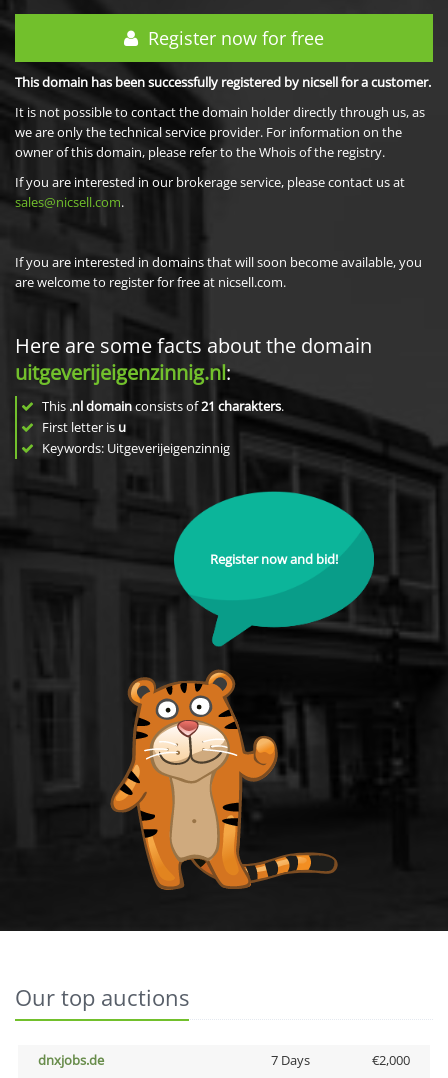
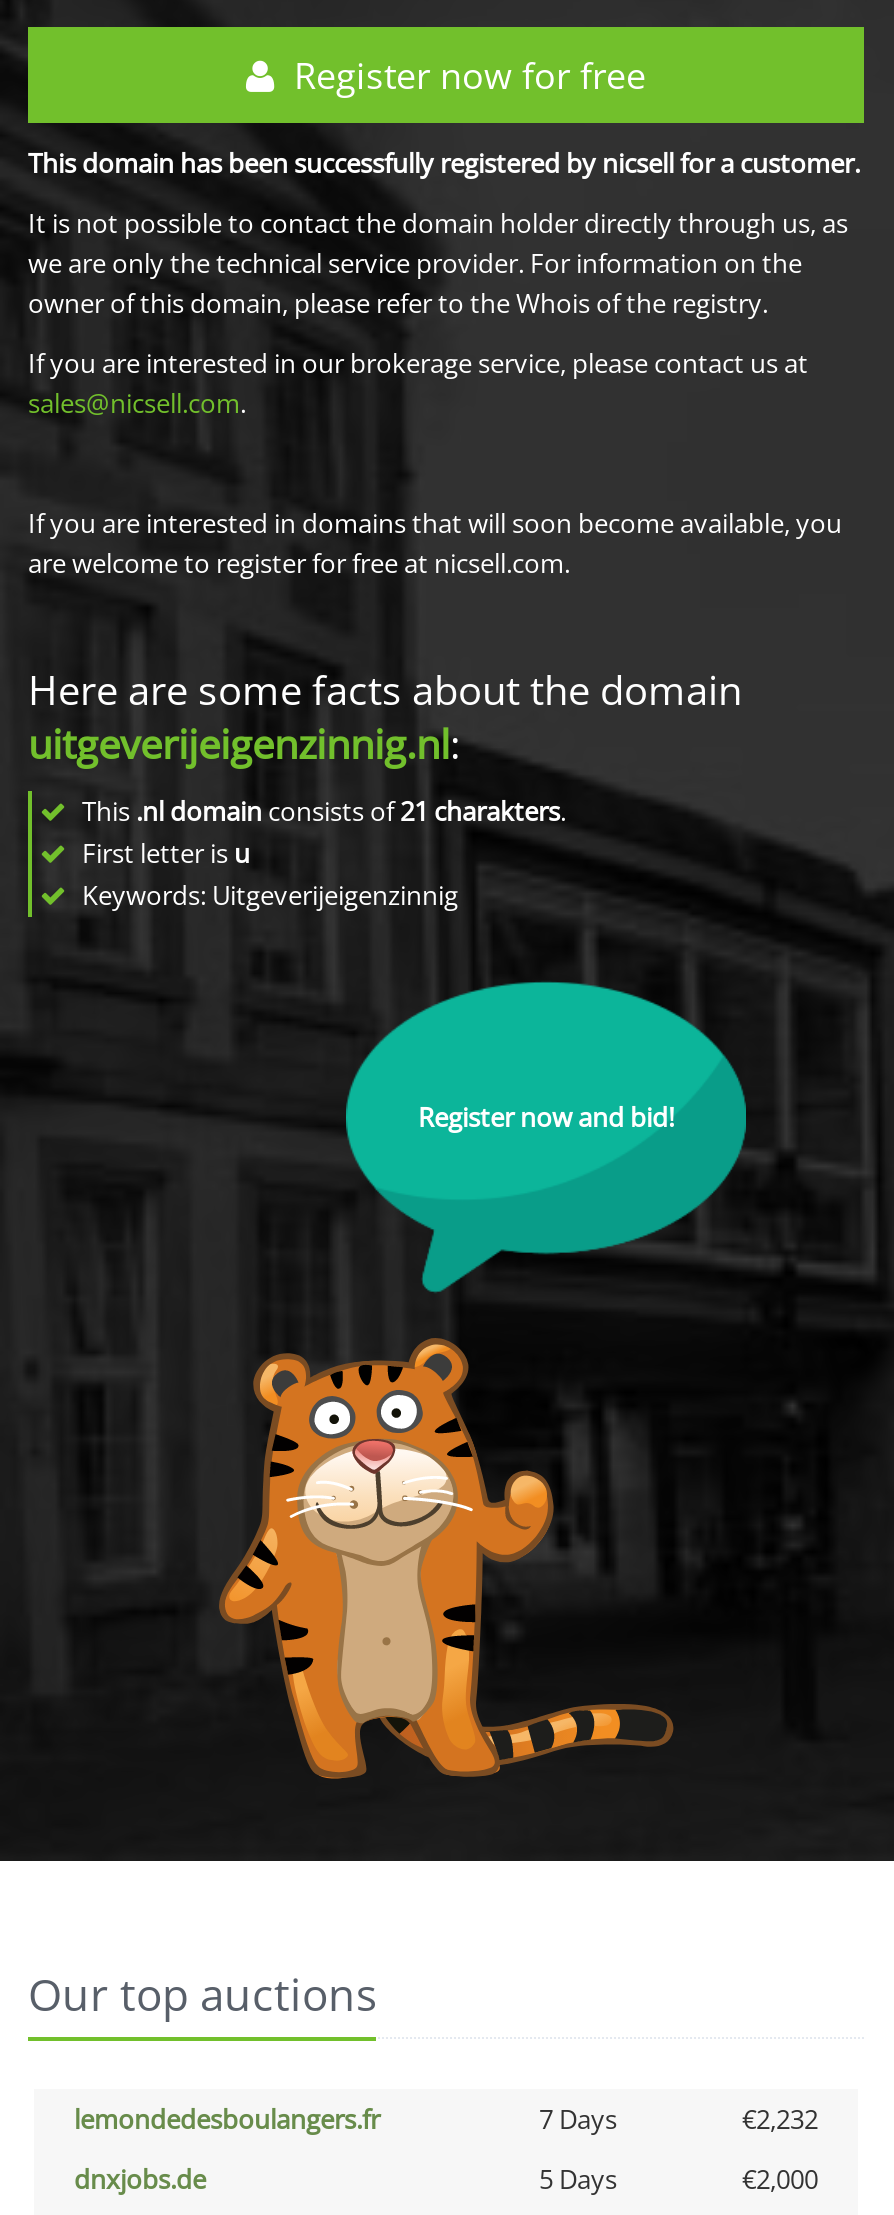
none -> [74,2101,818,2137] lemondedesboulangers.fr | 7 Days | €2,232
[270,1051,309,1069] 7 Days -> [539,2161,617,2197] 5 Days

